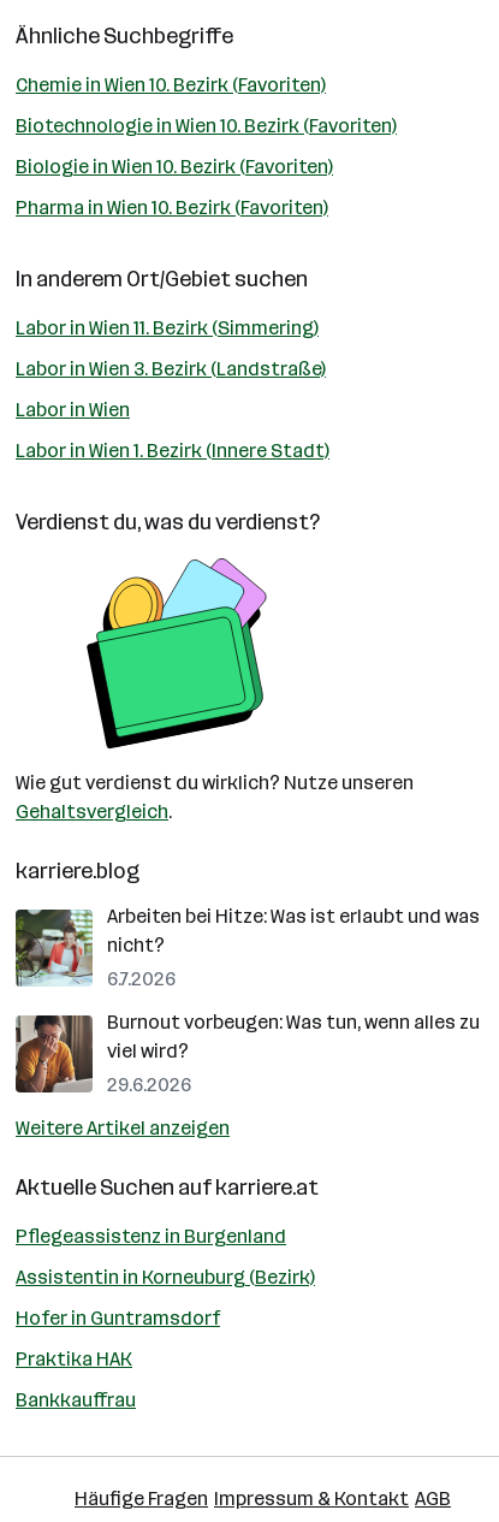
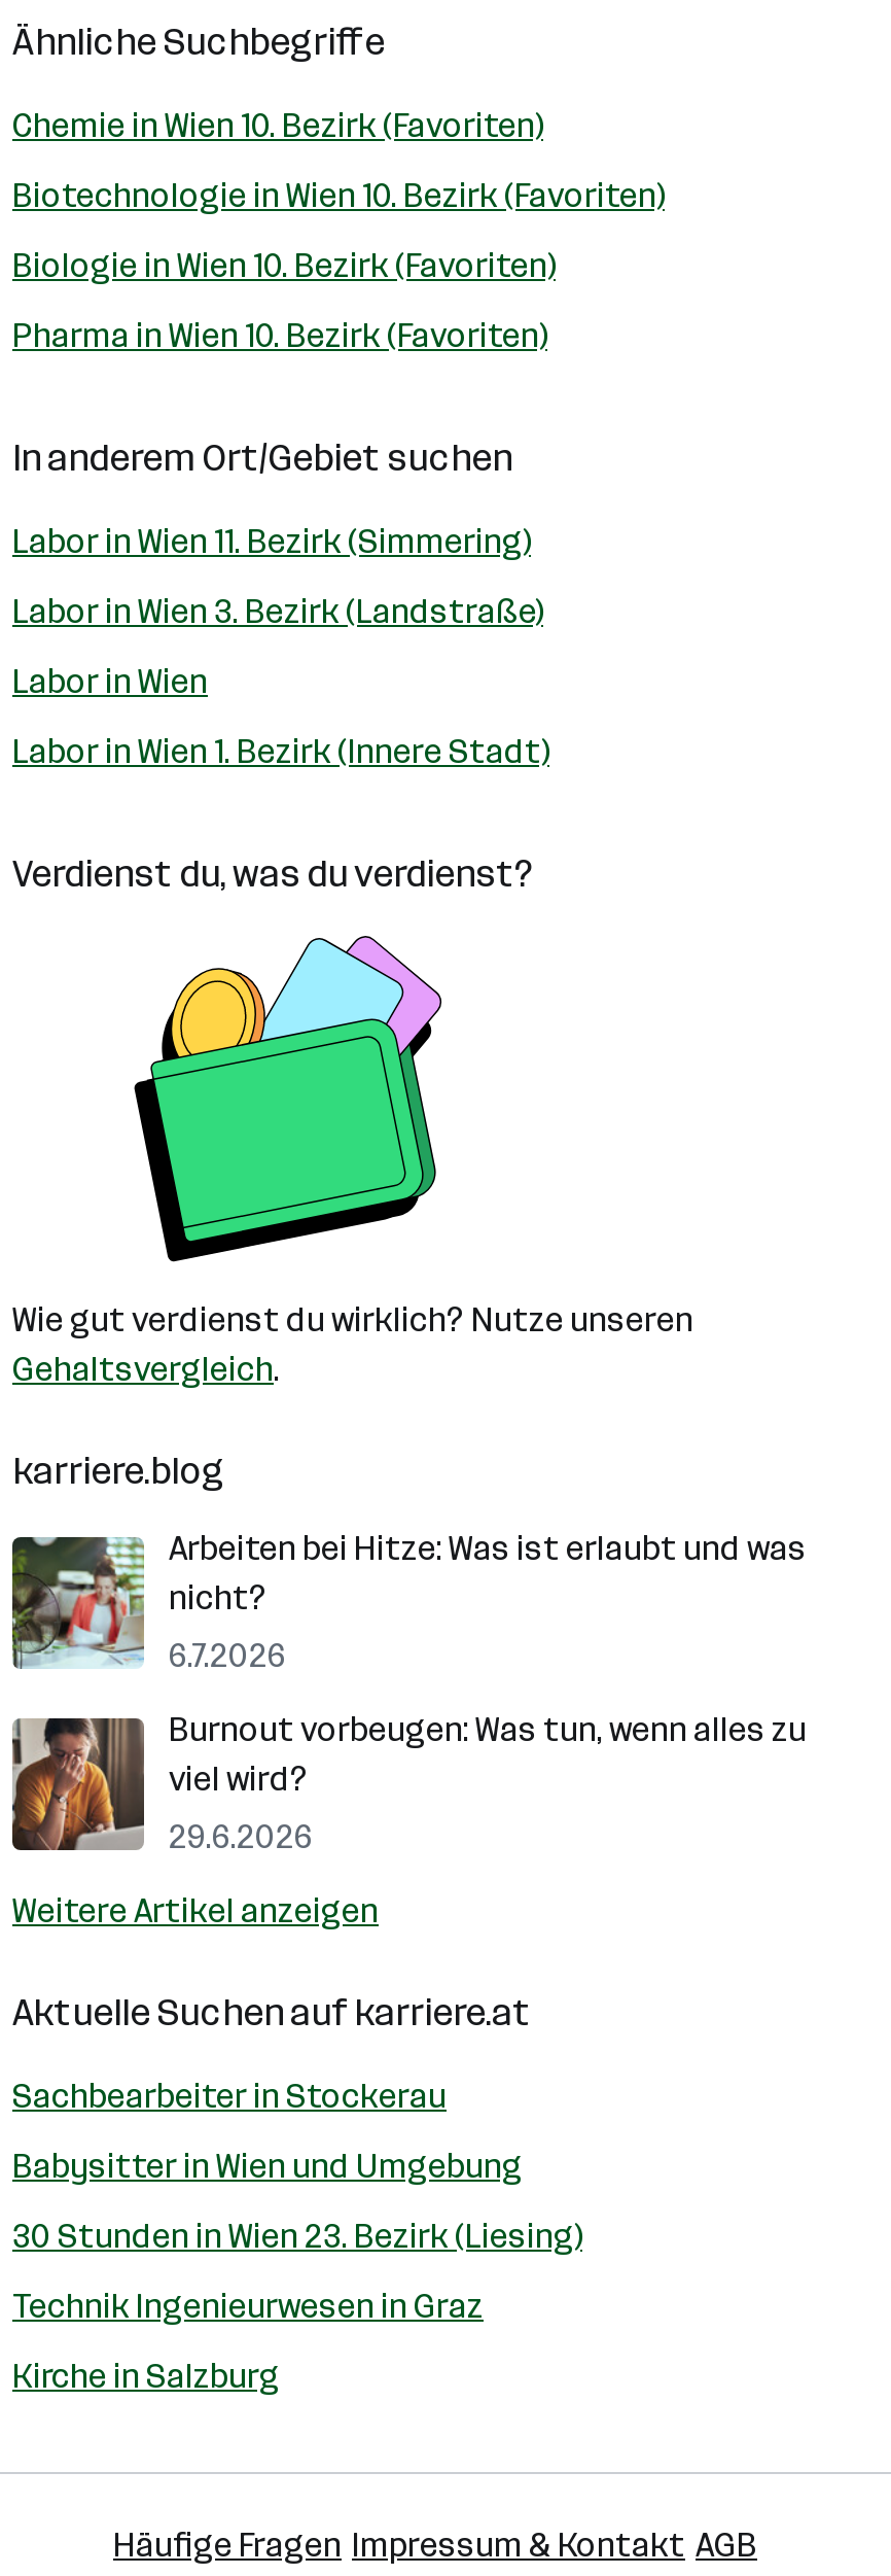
[16,1225,286,1248] Pflegeassistenz in Burgenland -> [12,2077,447,2116] Sachbearbeiter in Stockerau
[16,1266,315,1289] Assistentin in Korneuburg (Bezirk) -> [12,2147,523,2186] Babysitter in Wien und Umgebung
[16,1307,220,1329] Hofer in Guntramsdorf -> [12,2217,582,2256] 30 Stunden in Wien 23. Bezirk (Liesing)
[16,1348,132,1370] Praktika HAK -> [12,2287,484,2326] Technik Ingenieurwesen in Graz
[16,1388,136,1411] Bankkauffrau -> [12,2357,280,2396] Kirche in Salzburg

